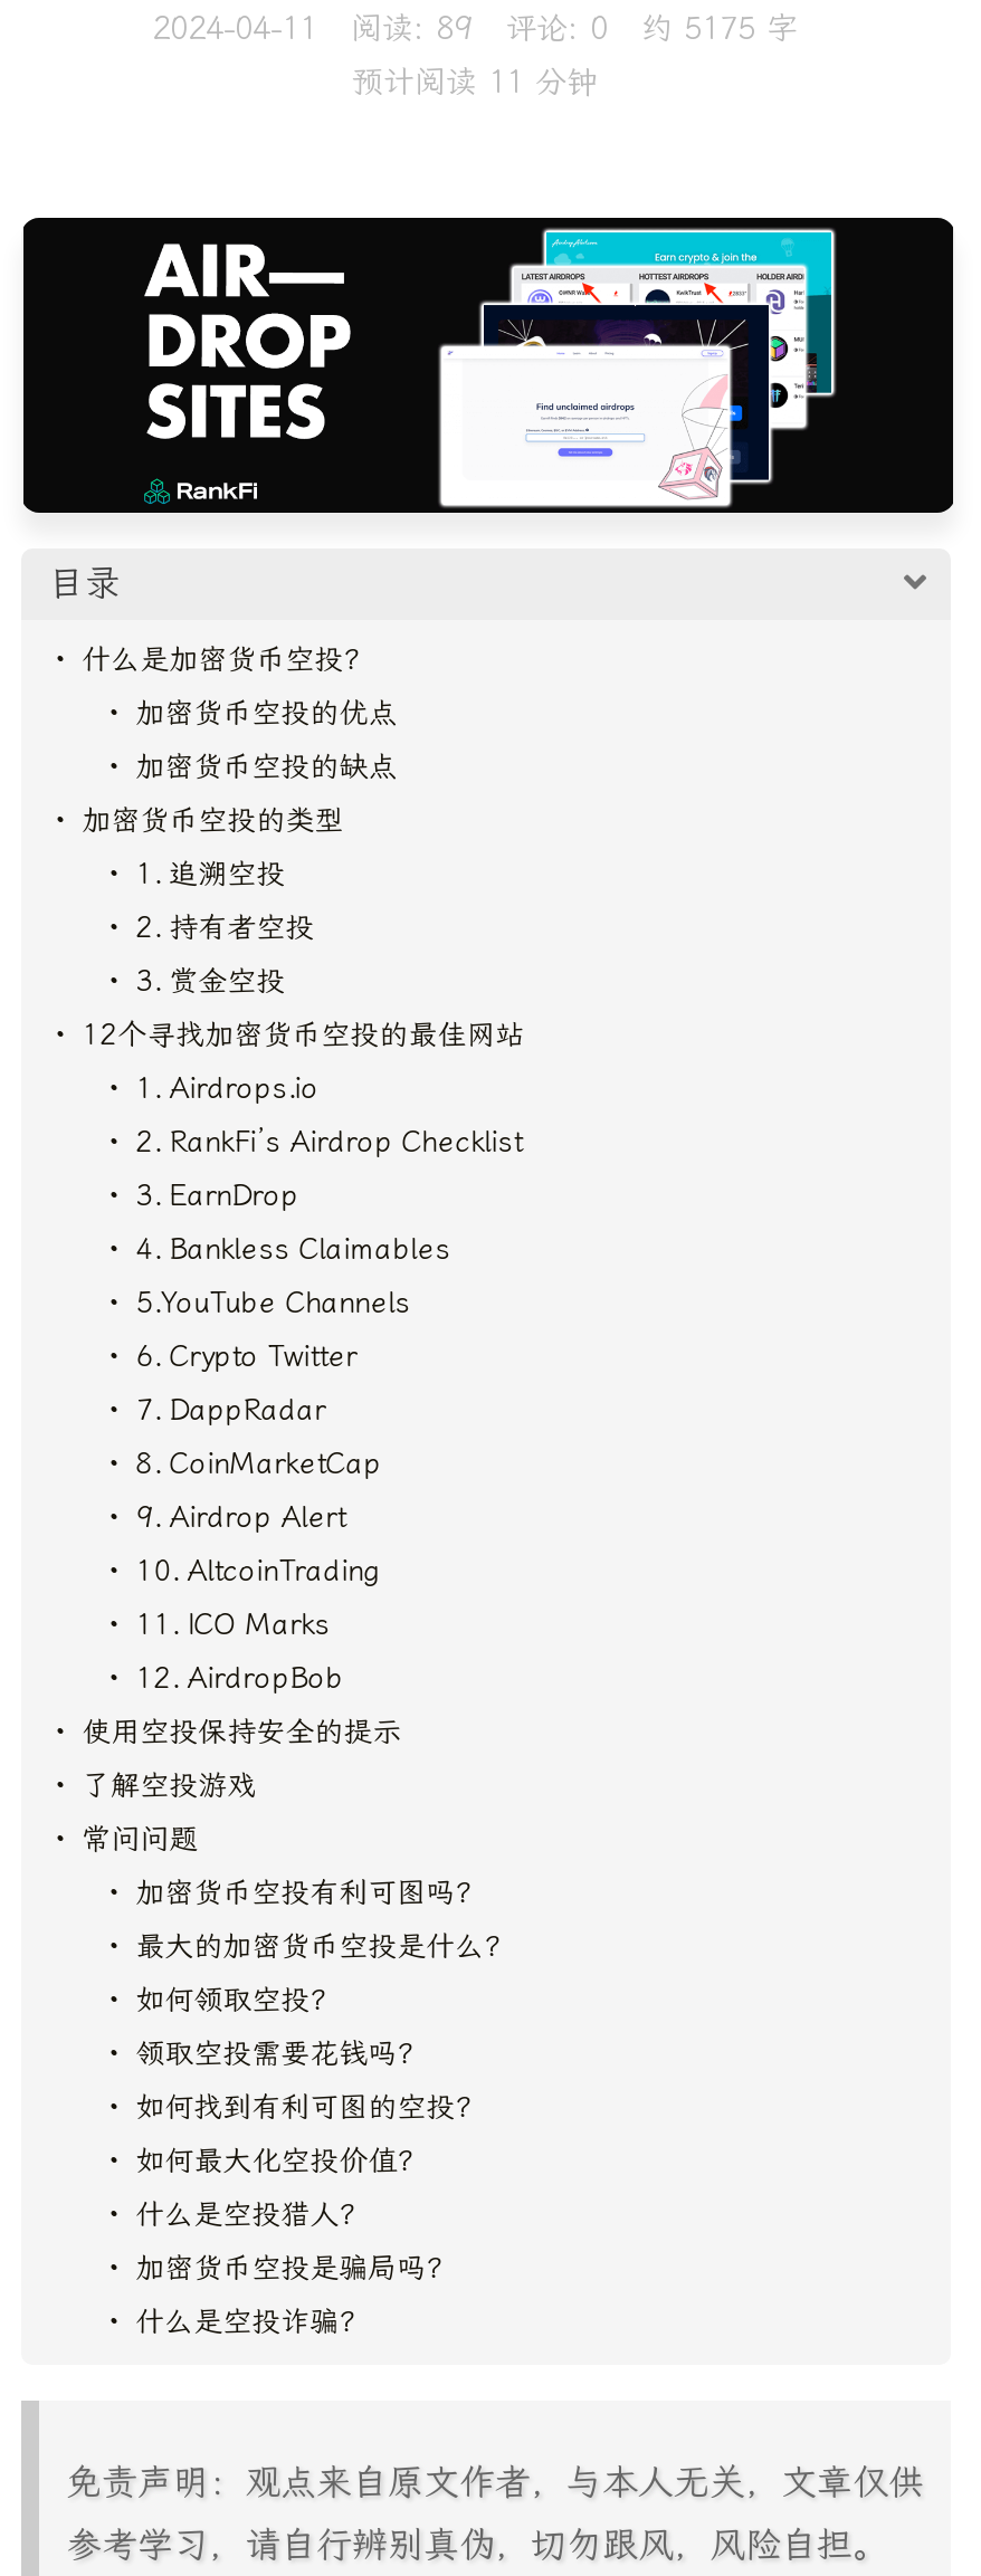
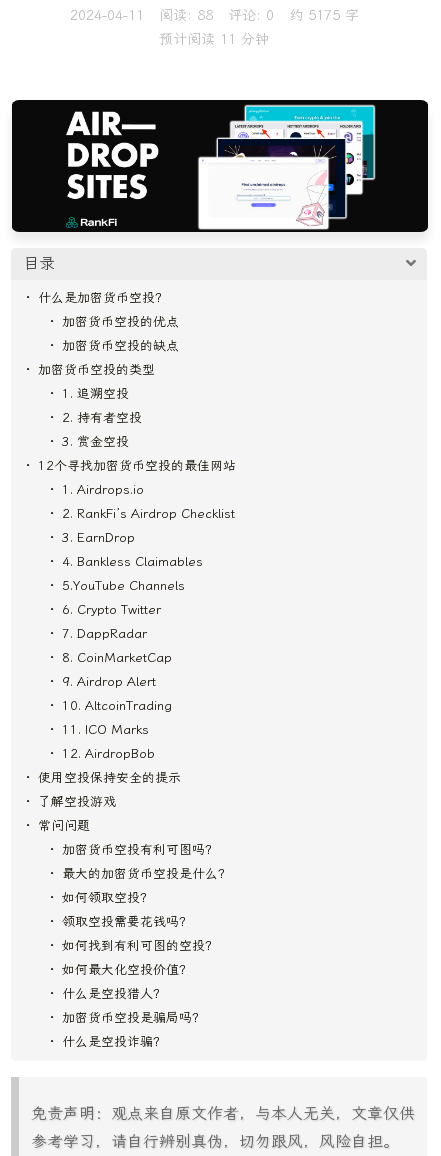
[152,10,798,48] 2024-04-11 阅读: 89 评论: 0 约 5175 字 -> [69,7,358,24] 2024-04-11 阅读: 88 评论: 0 约 5175 字

